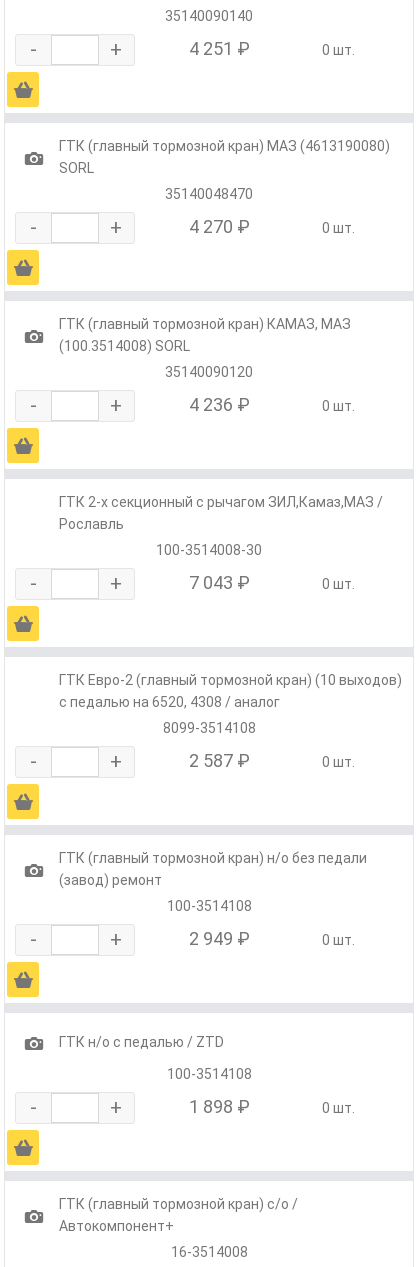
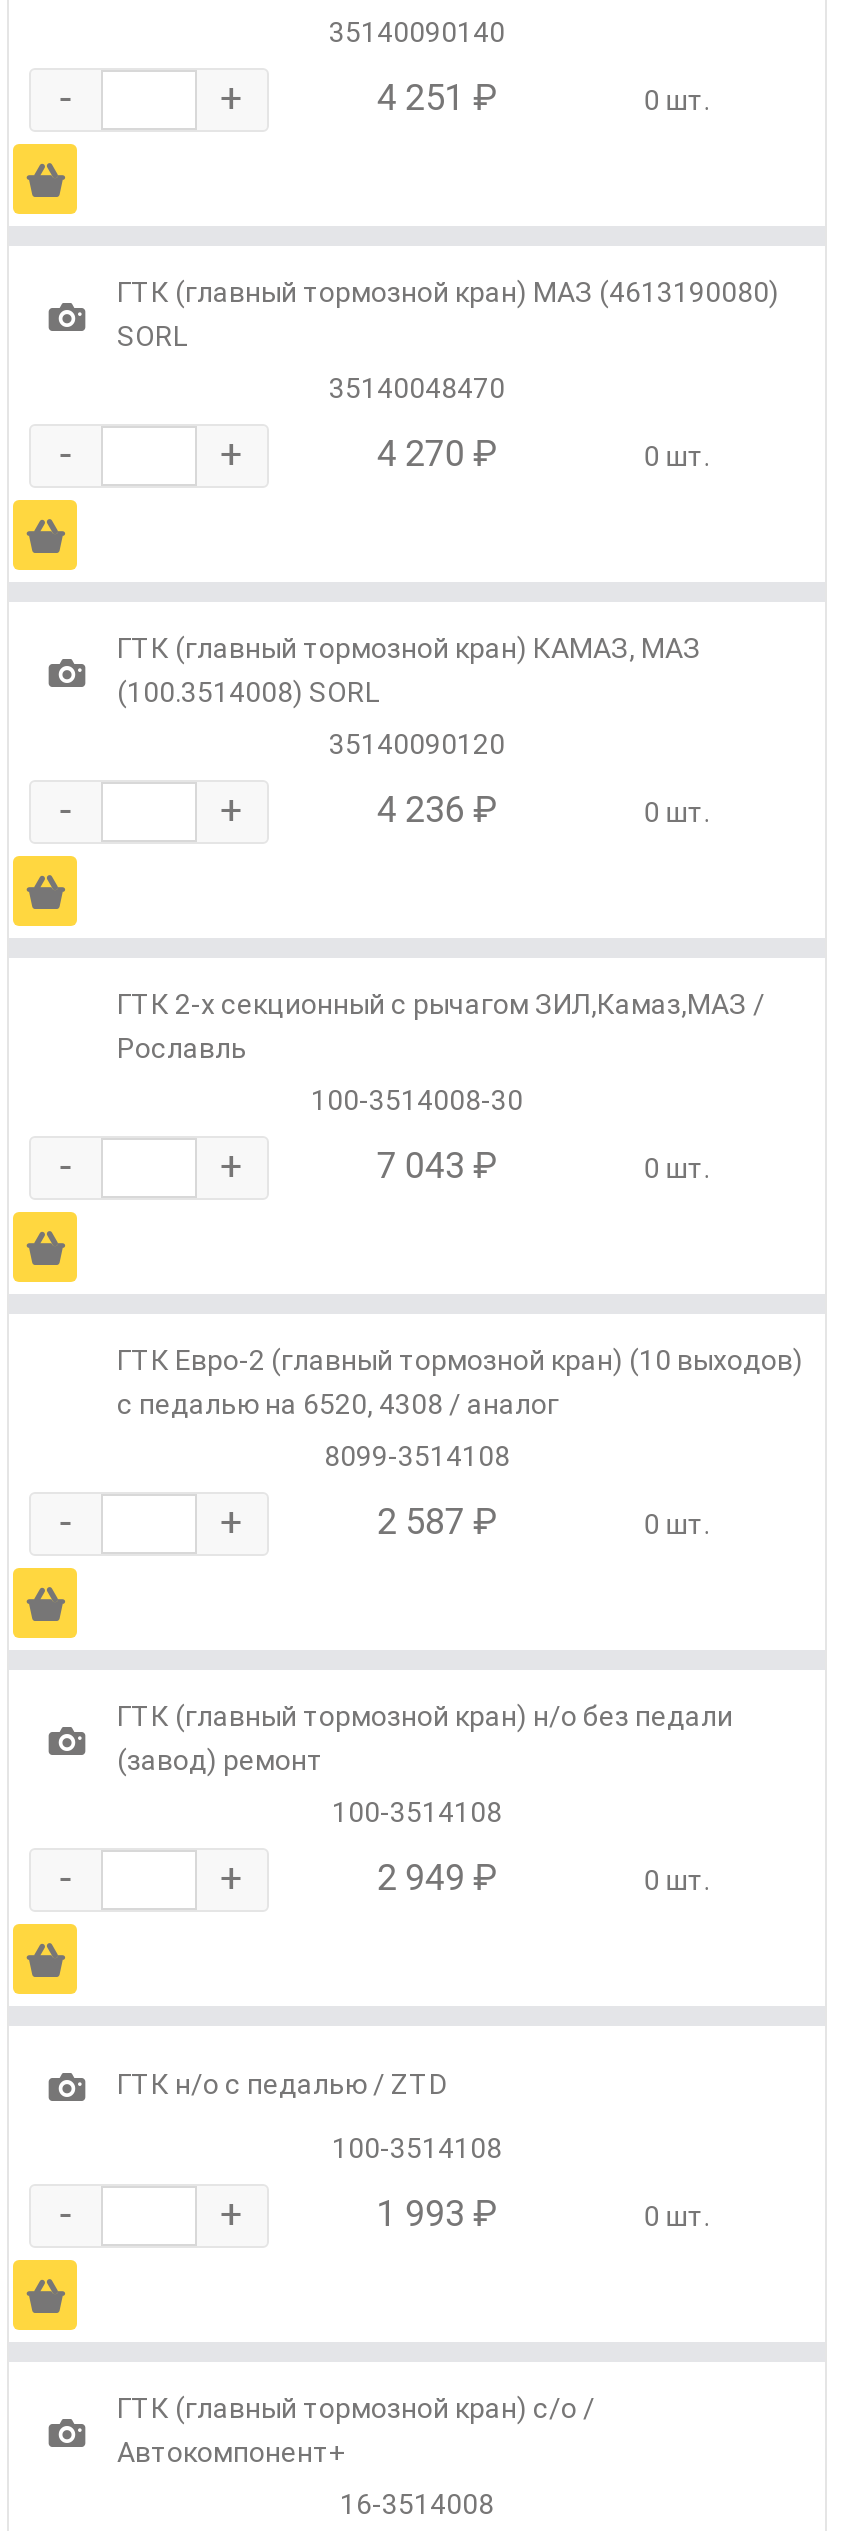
[189,1096,250,1117] 1 898 ₽ -> [377,2193,499,2235] 1 993 ₽

